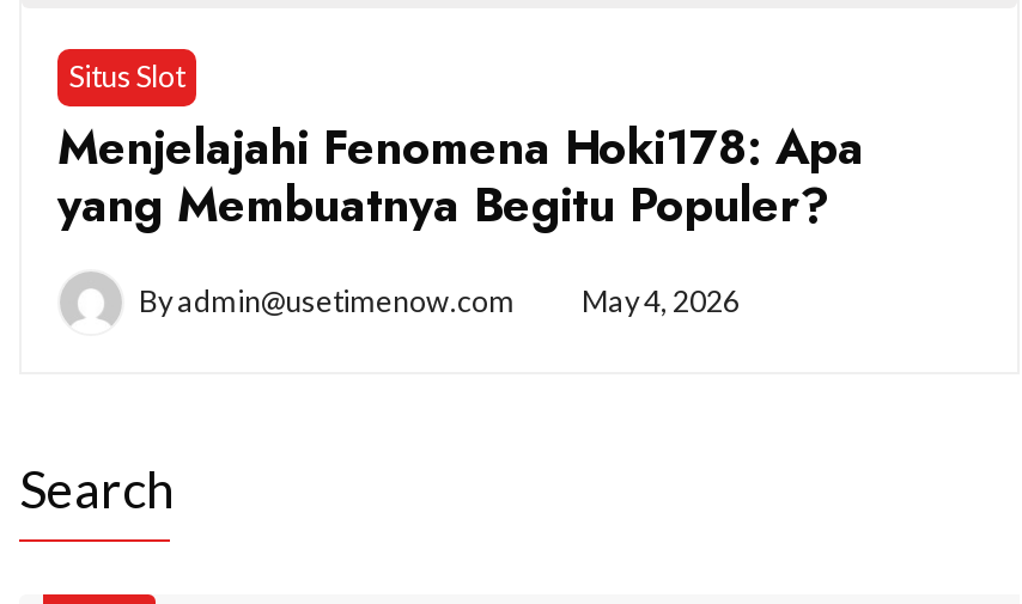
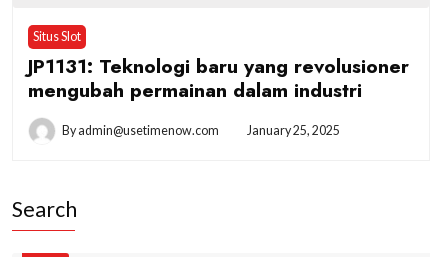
[57,115,864,239] Menjelajahi Fenomena Hoki178: Apa | yang Membuatnya Begitu Populer? -> [28,52,409,104] JP1131: Teknologi baru yang revolusioner | mengubah permainan dalam industri
[139,284,740,320] Byadmin@usetimenow.com May 4, 2026 -> [62,123,340,138] Byadmin@usetimenow.com January 25, 2025

